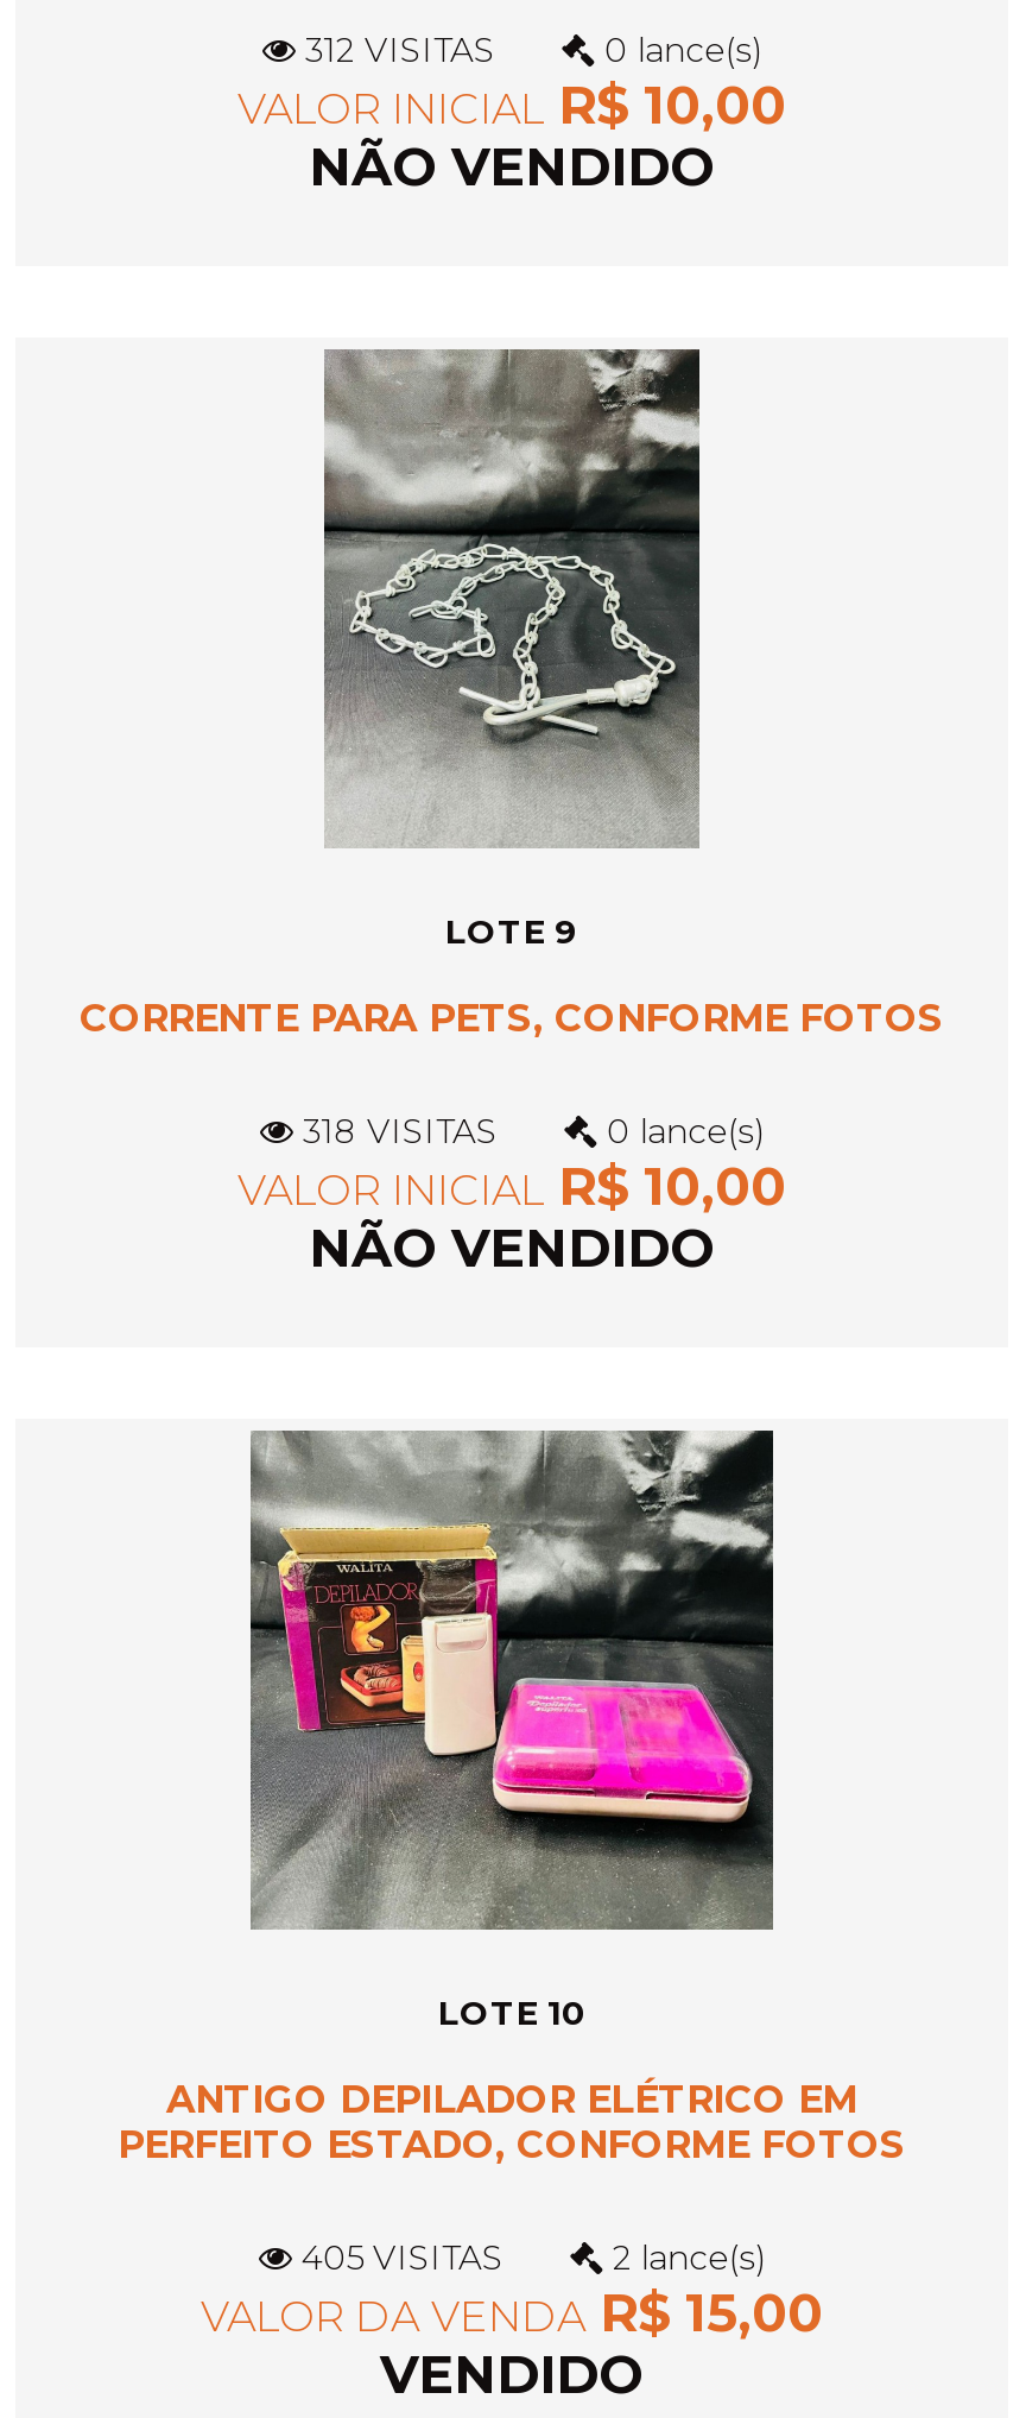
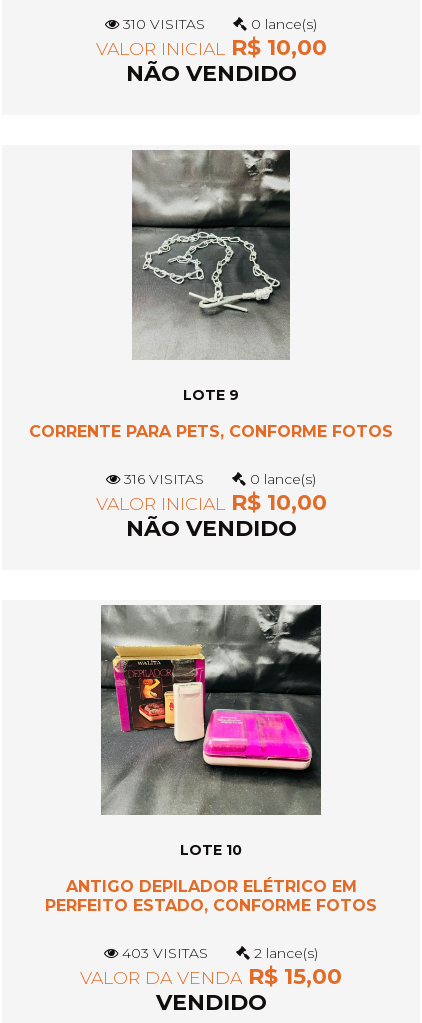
[296,28,495,70] 312 VISITAS -> [119,15,205,33] 310 VISITAS
[293,1109,498,1152] 318 VISITAS -> [120,470,204,488] 316 VISITAS
[292,2235,503,2278] 405 VISITAS -> [118,944,208,962] 403 VISITAS

